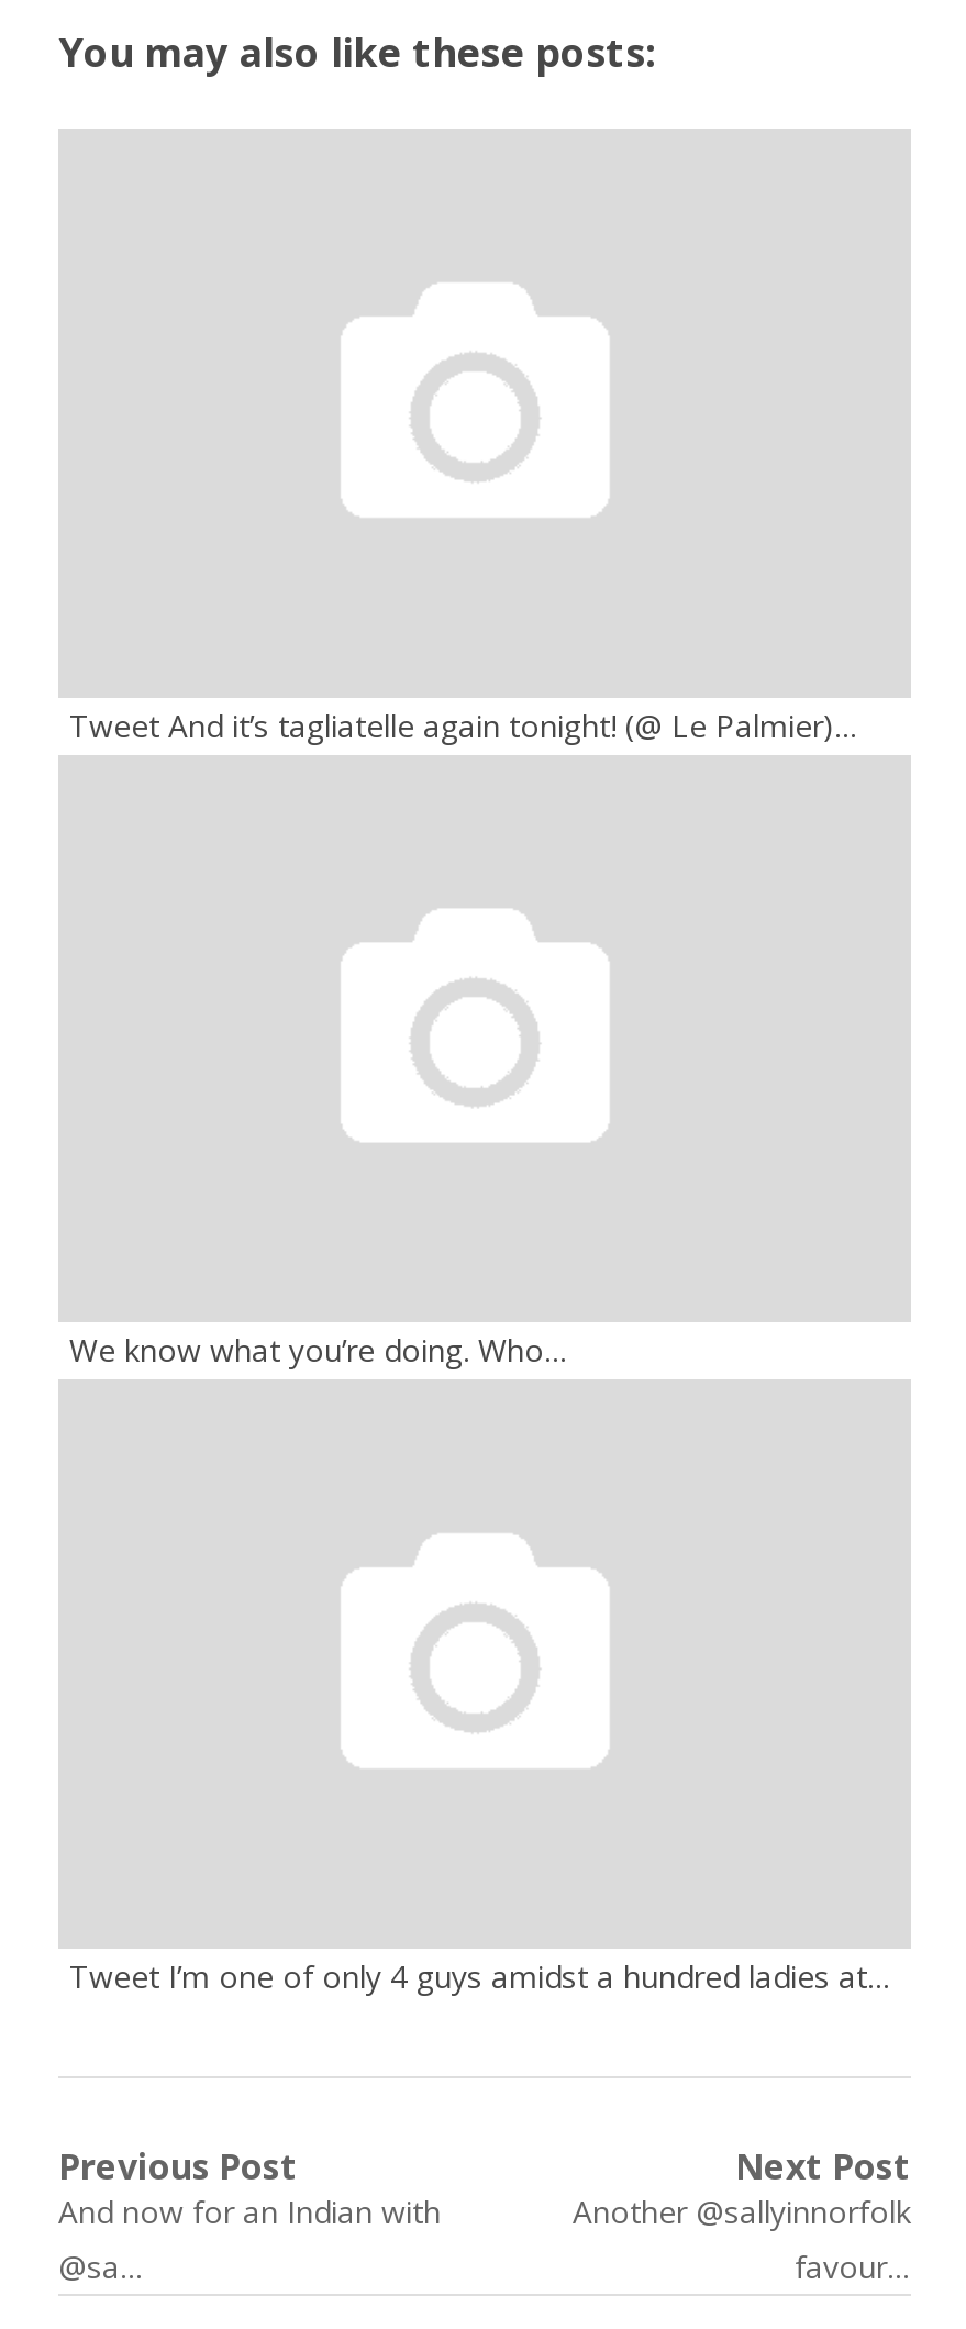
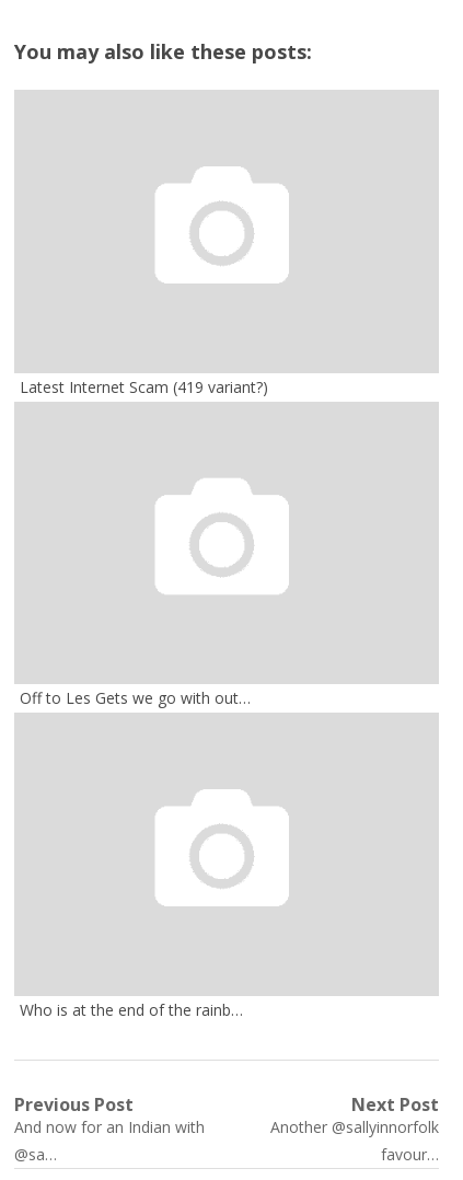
[69,703,858,745] Tweet And it’s tagliatelle again tonight! (@ Le Palmier)… -> [20,376,268,397] Latest Internet Scam (419 variant?)
[69,1329,568,1371] We know what you’re doing. Who… -> [20,688,251,708] Off to Les Gets we go with out…
[69,1955,891,1997] Tweet I’m one of only 4 guys amidst a hundred ladies at… -> [20,999,243,1020] Who is at the end of the rainb…

